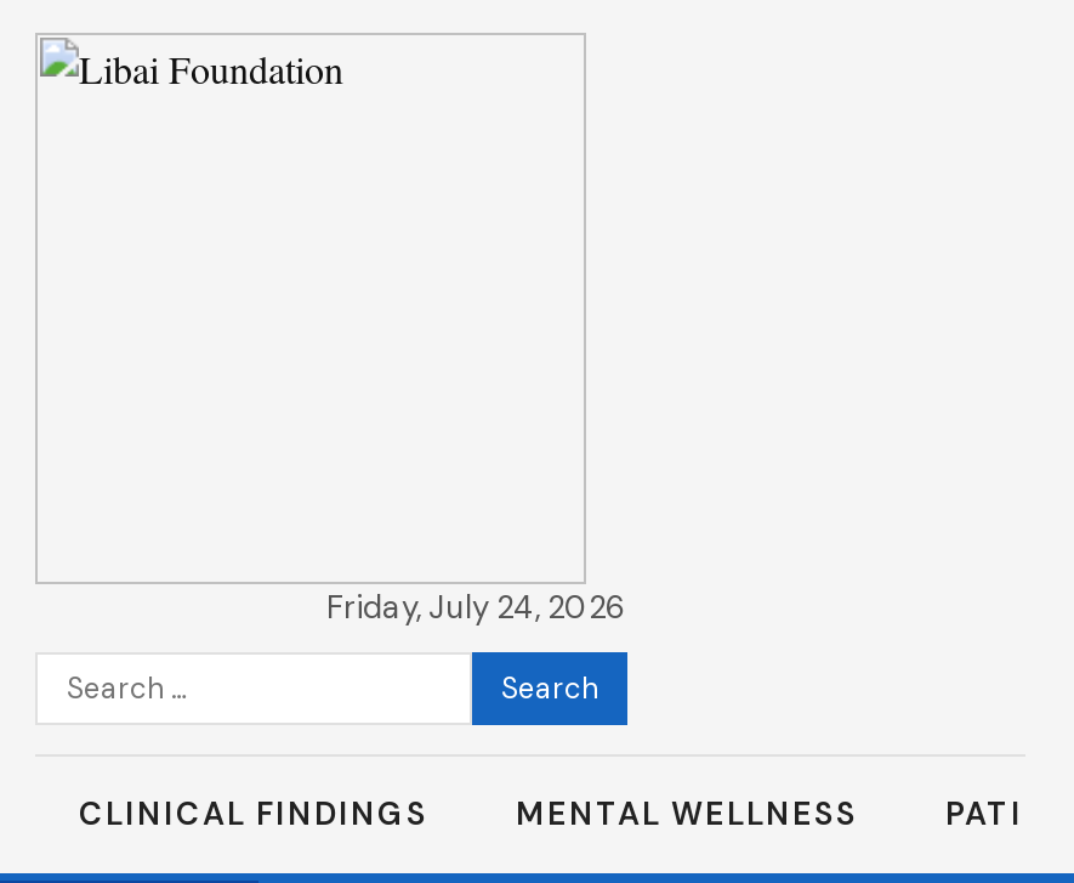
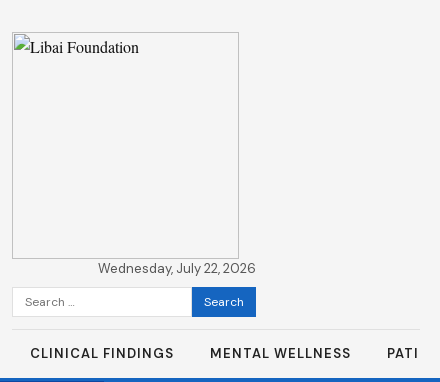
[326,587,627,628] Friday, July 24, 2026 -> [98,260,256,277] Wednesday, July 22, 2026

